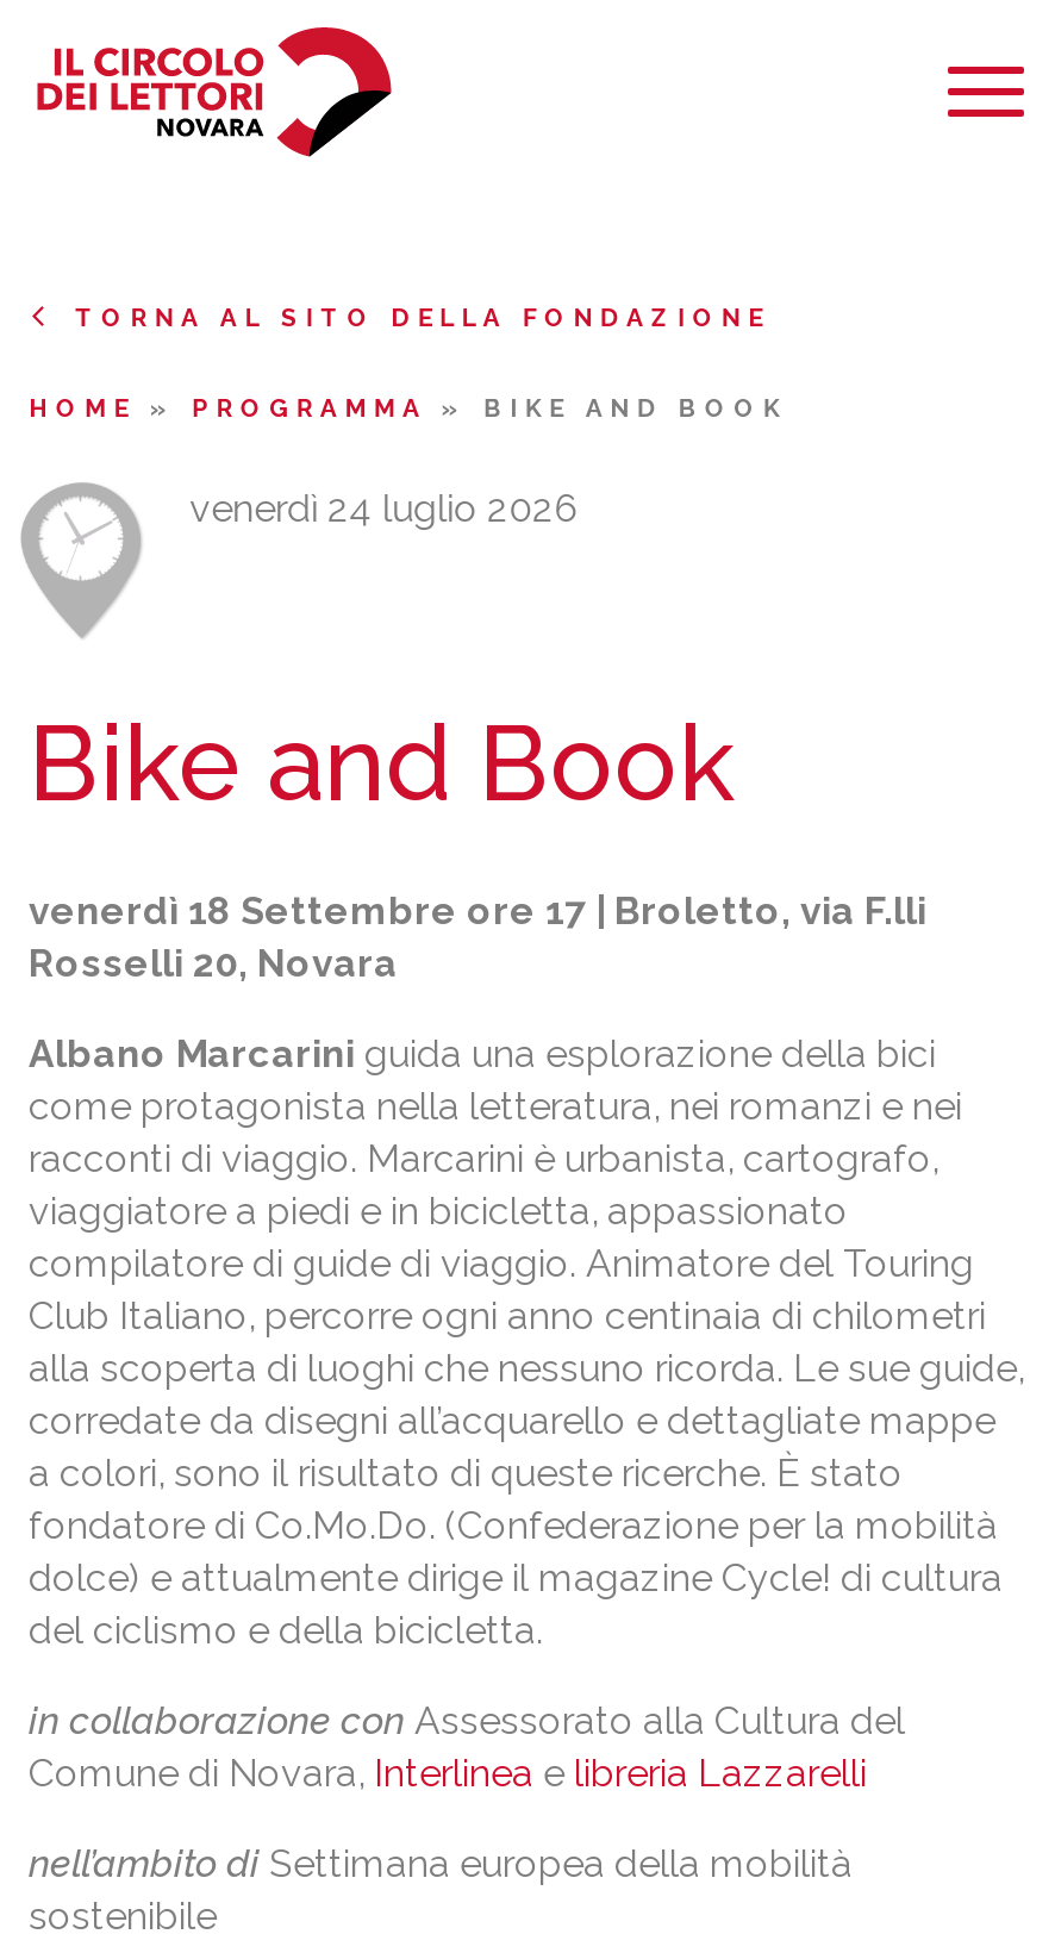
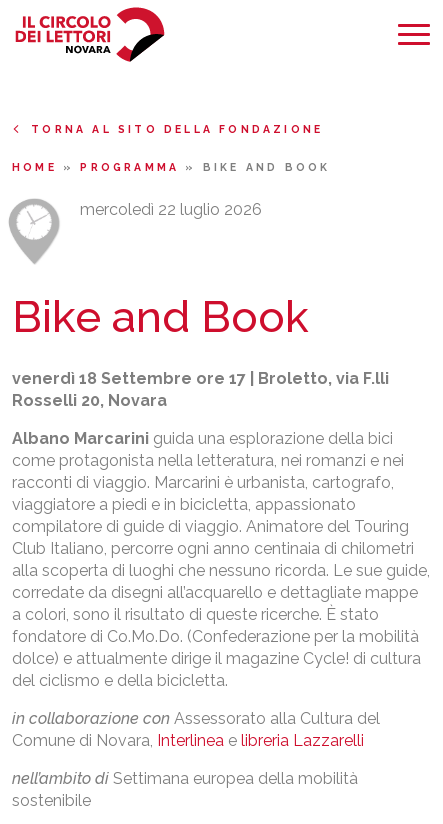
[190,486,578,531] venerdì 24 luglio 2026 -> [80,200,262,219] mercoledì 22 luglio 2026

